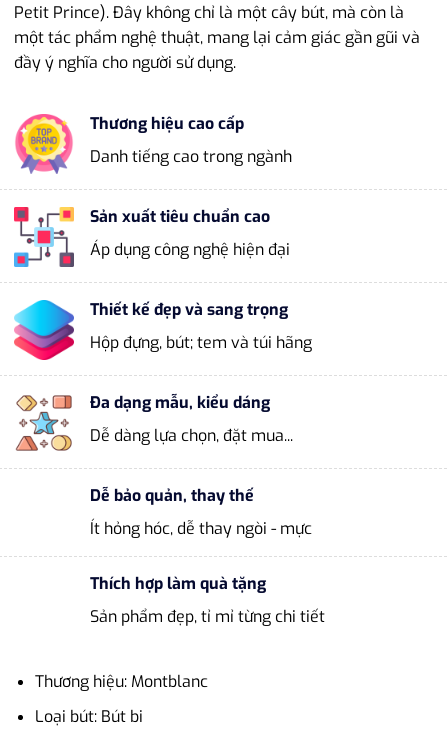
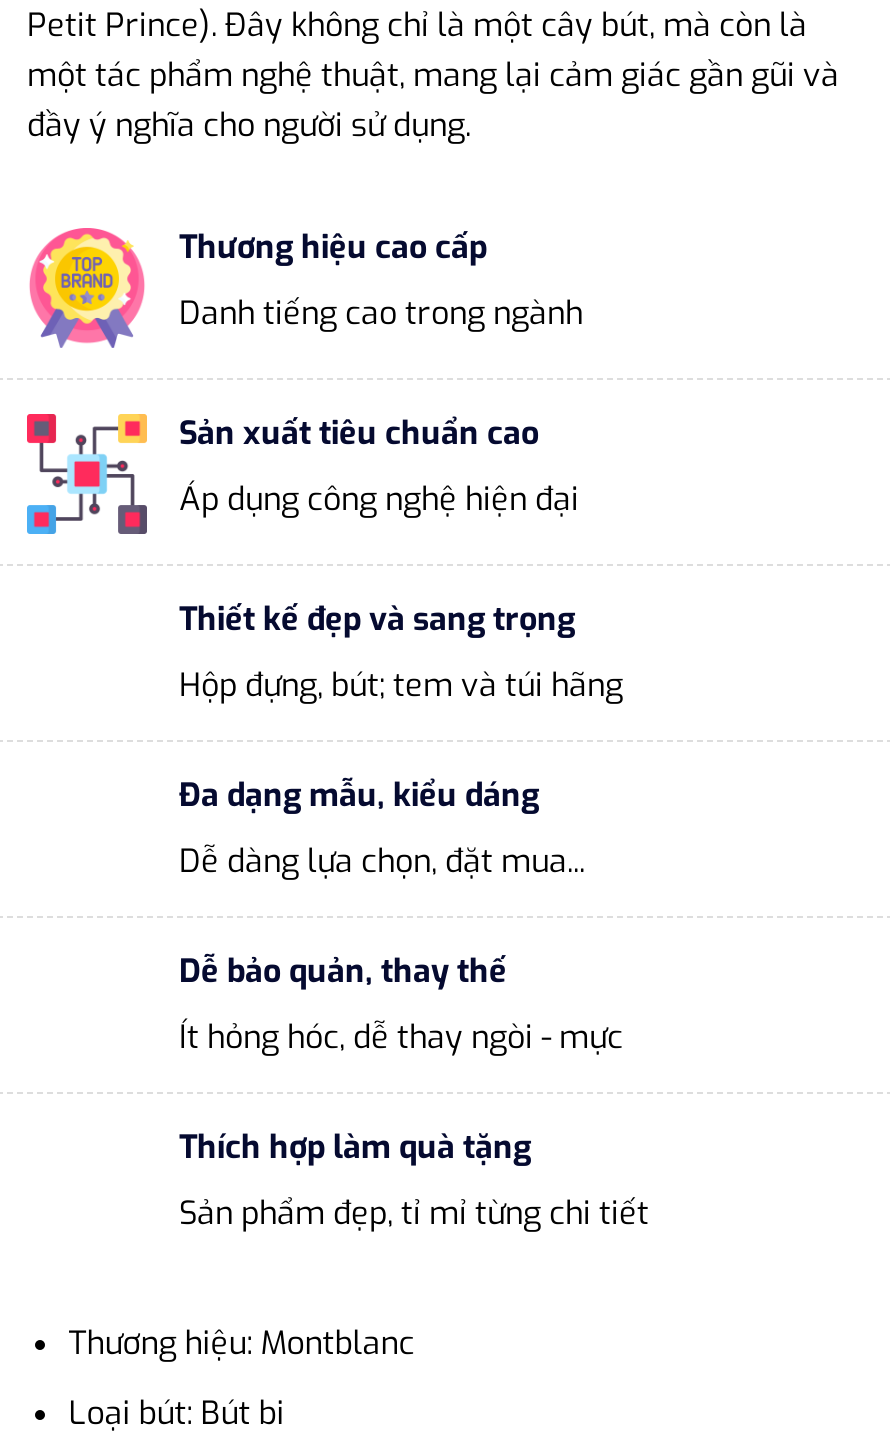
[13,299,75,361] [image] -> none
[15,394,73,452] [image] -> none

